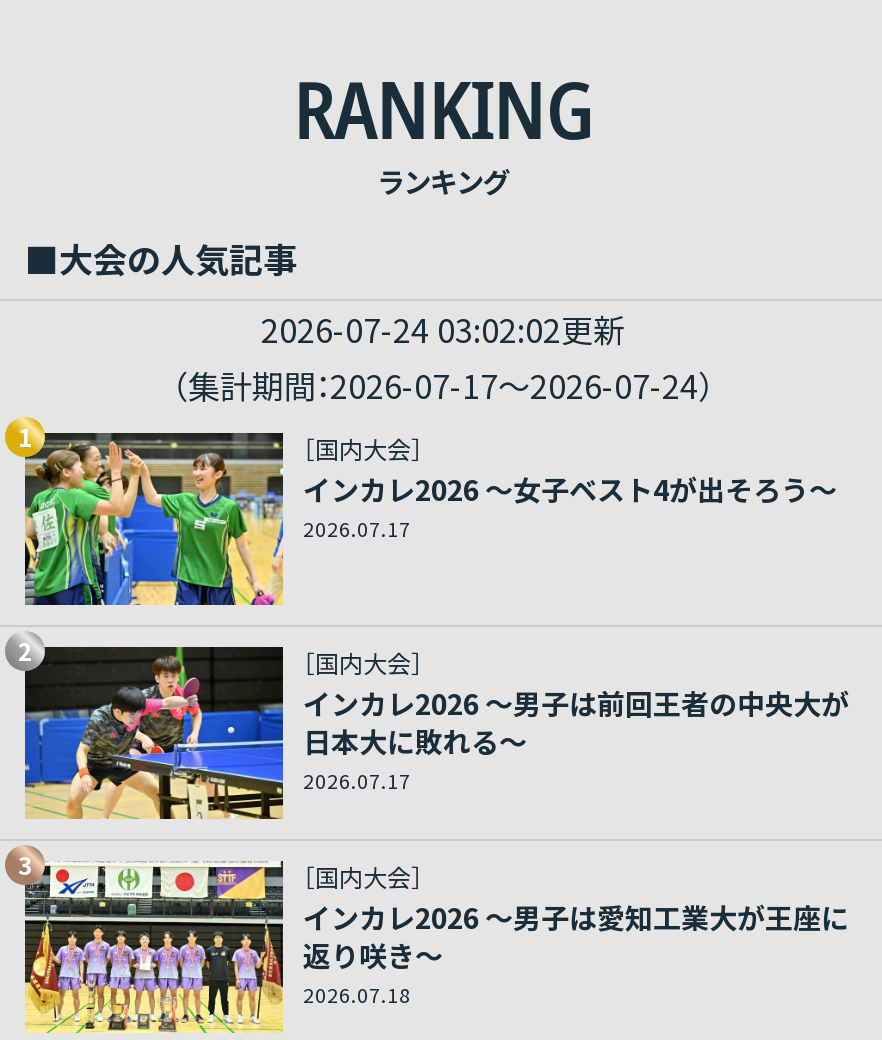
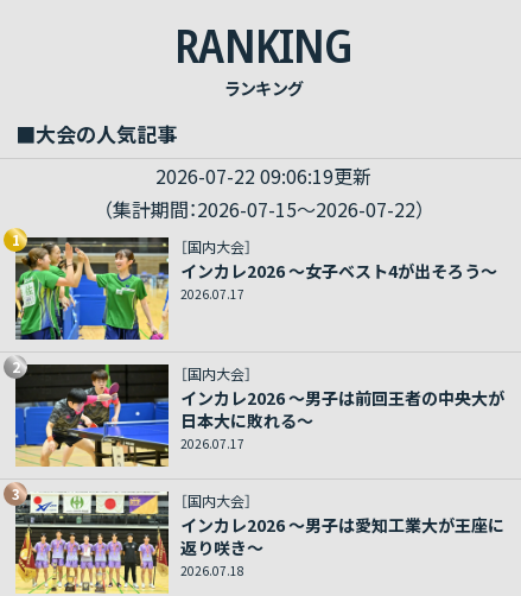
[261,304,625,352] 2026-07-24 03:02:02更新 -> [155,161,371,189] 2026-07-22 09:06:19更新
[172,360,714,408] （集計期間：2026-07-17～2026-07-24） -> [103,194,424,223] （集計期間：2026-07-15～2026-07-22）

